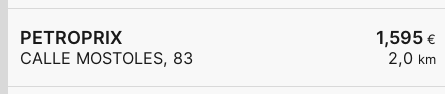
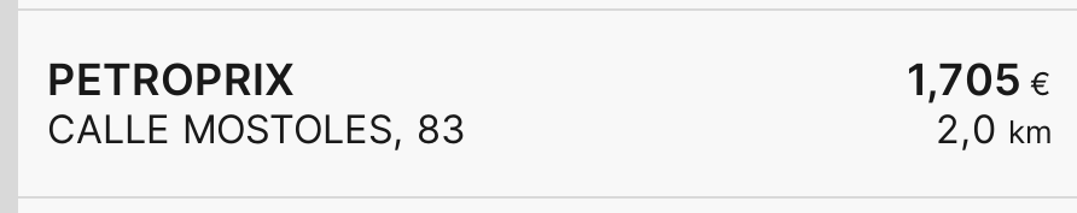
[376,27,436,48] 1,595 € -> [907,54,1052,105] 1,705 €

